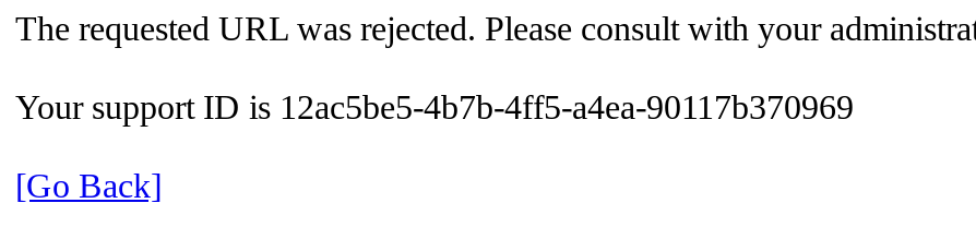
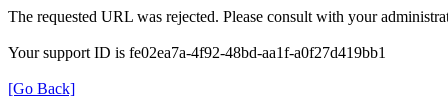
[15,88,854,126] Your support ID is 12ac5be5-4b7b-4ff5-a4ea-90117b370969 -> [8,44,386,61] Your support ID is fe02ea7a-4f92-48bd-aa1f-a0f27d419bb1

